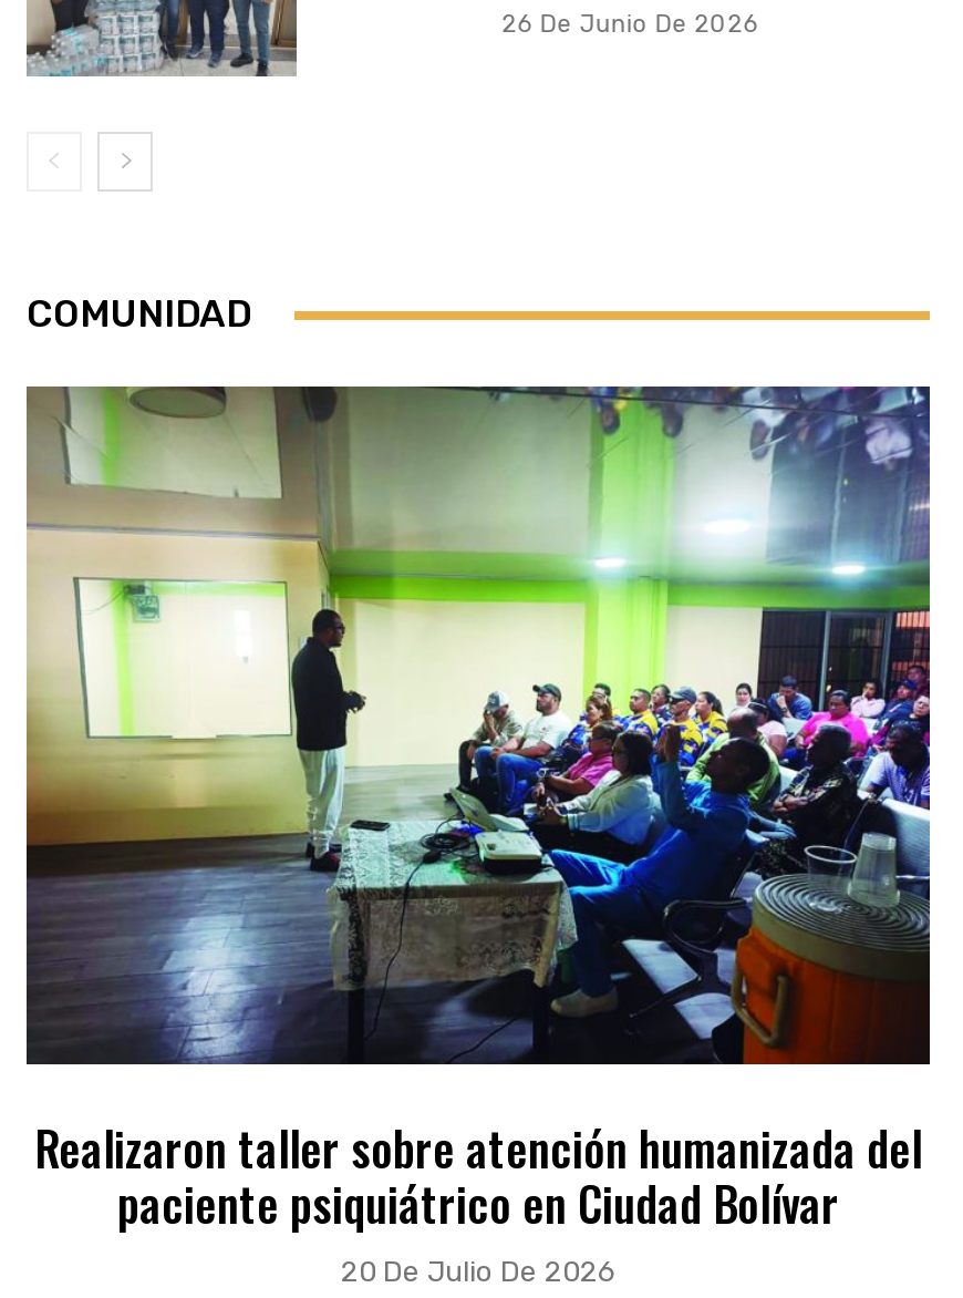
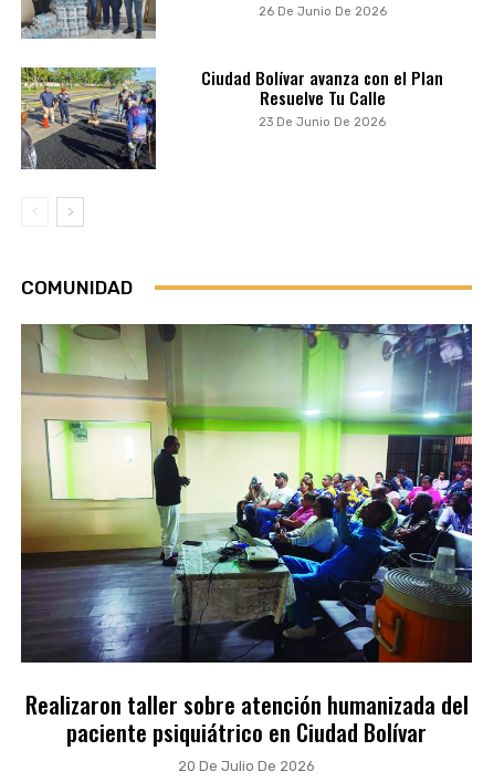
none -> [21,66,157,170] [image]
none -> [201,65,443,129] Ciudad Bolívar avanza con el Plan | Resuelve Tu Calle | 23 De Junio De 2026

